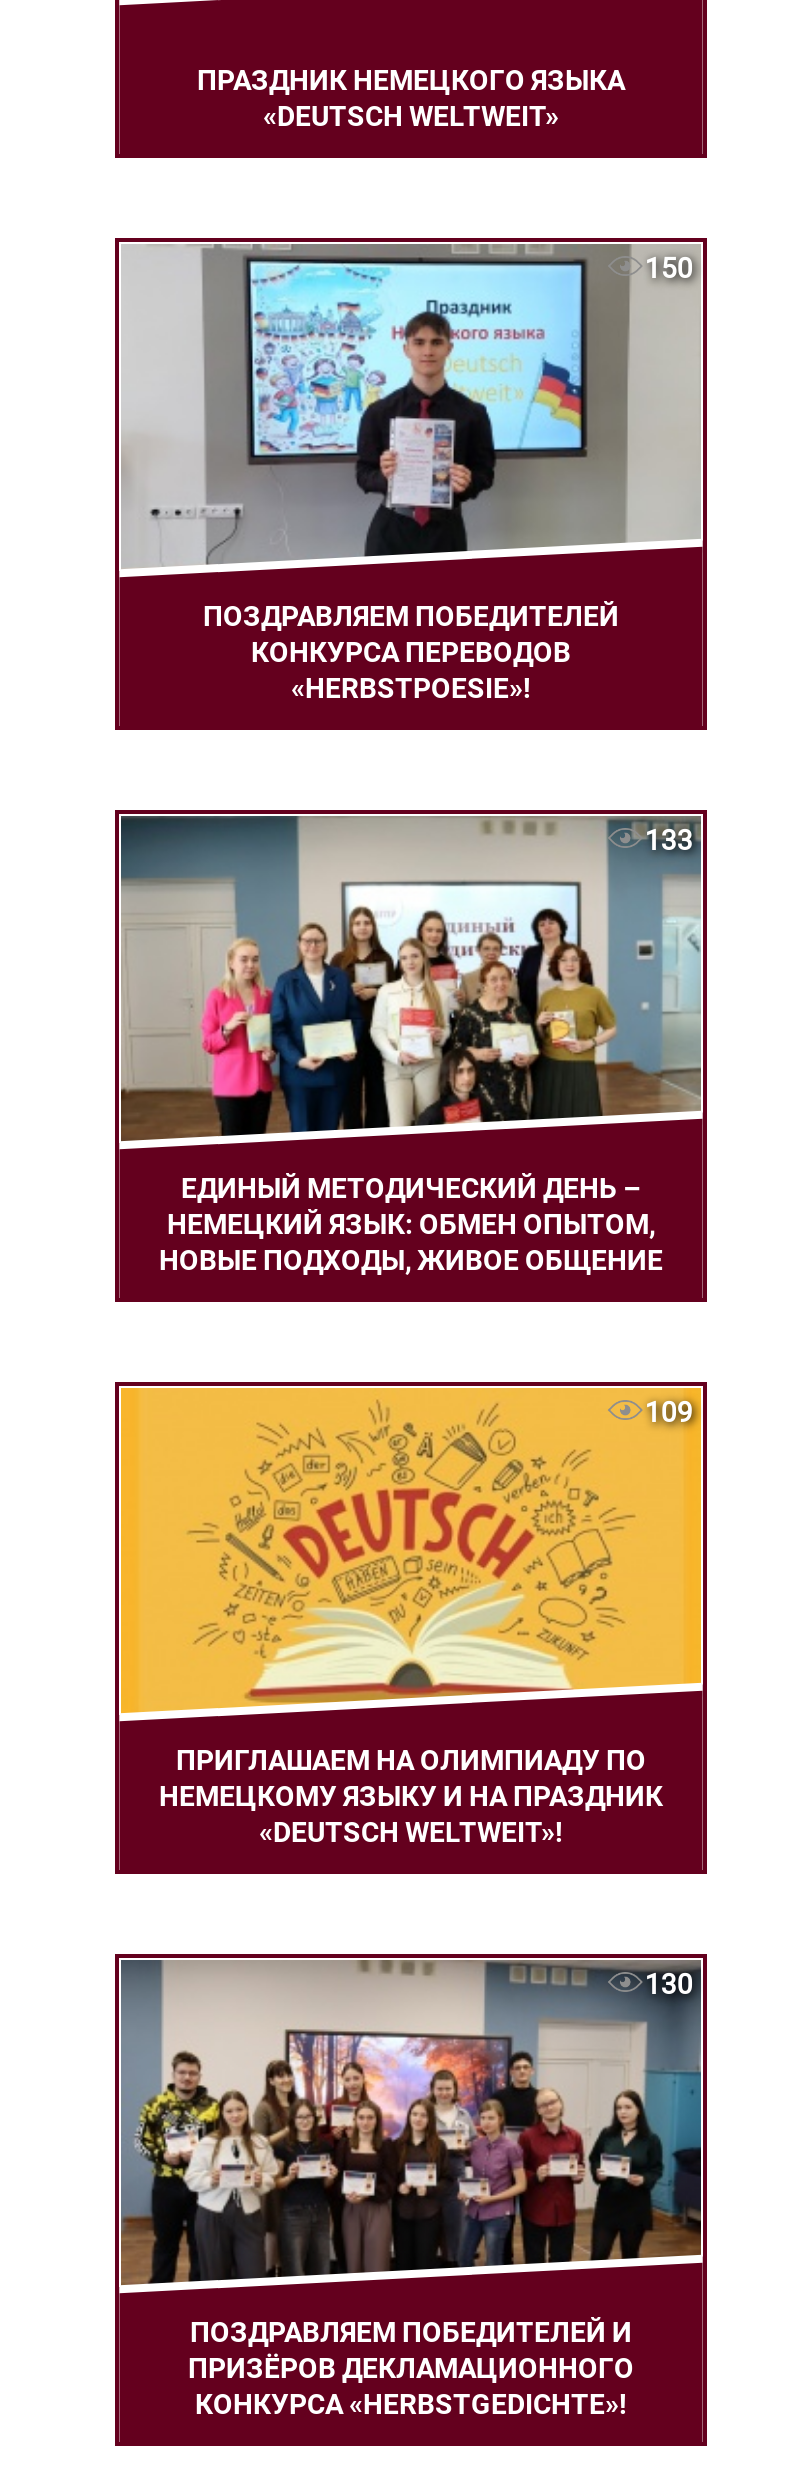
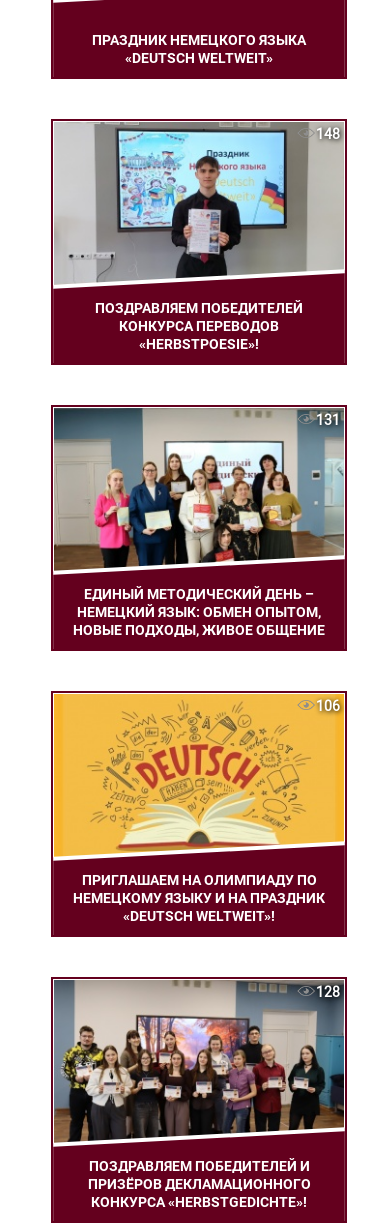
[645,252,693,284] 150 -> [316,126,340,142] 148
[645,824,693,856] 133 -> [316,412,340,428] 131
[645,1396,693,1428] 109 -> [316,698,340,714] 106
[645,1968,693,2000] 130 -> [316,984,340,1000] 128

